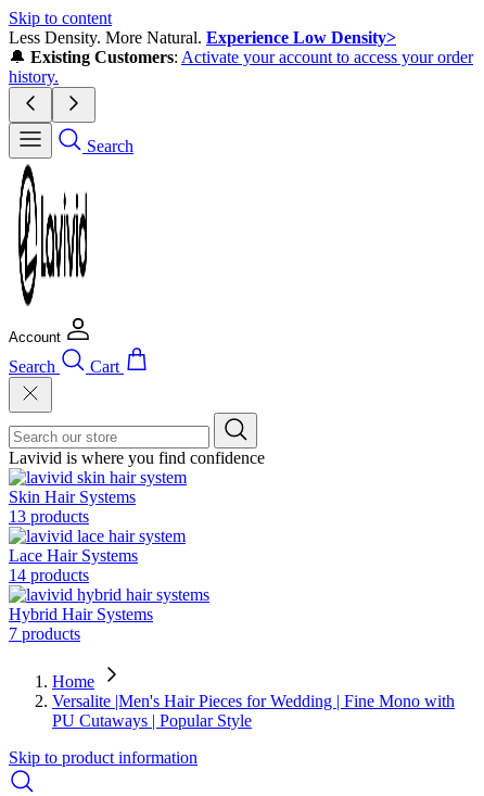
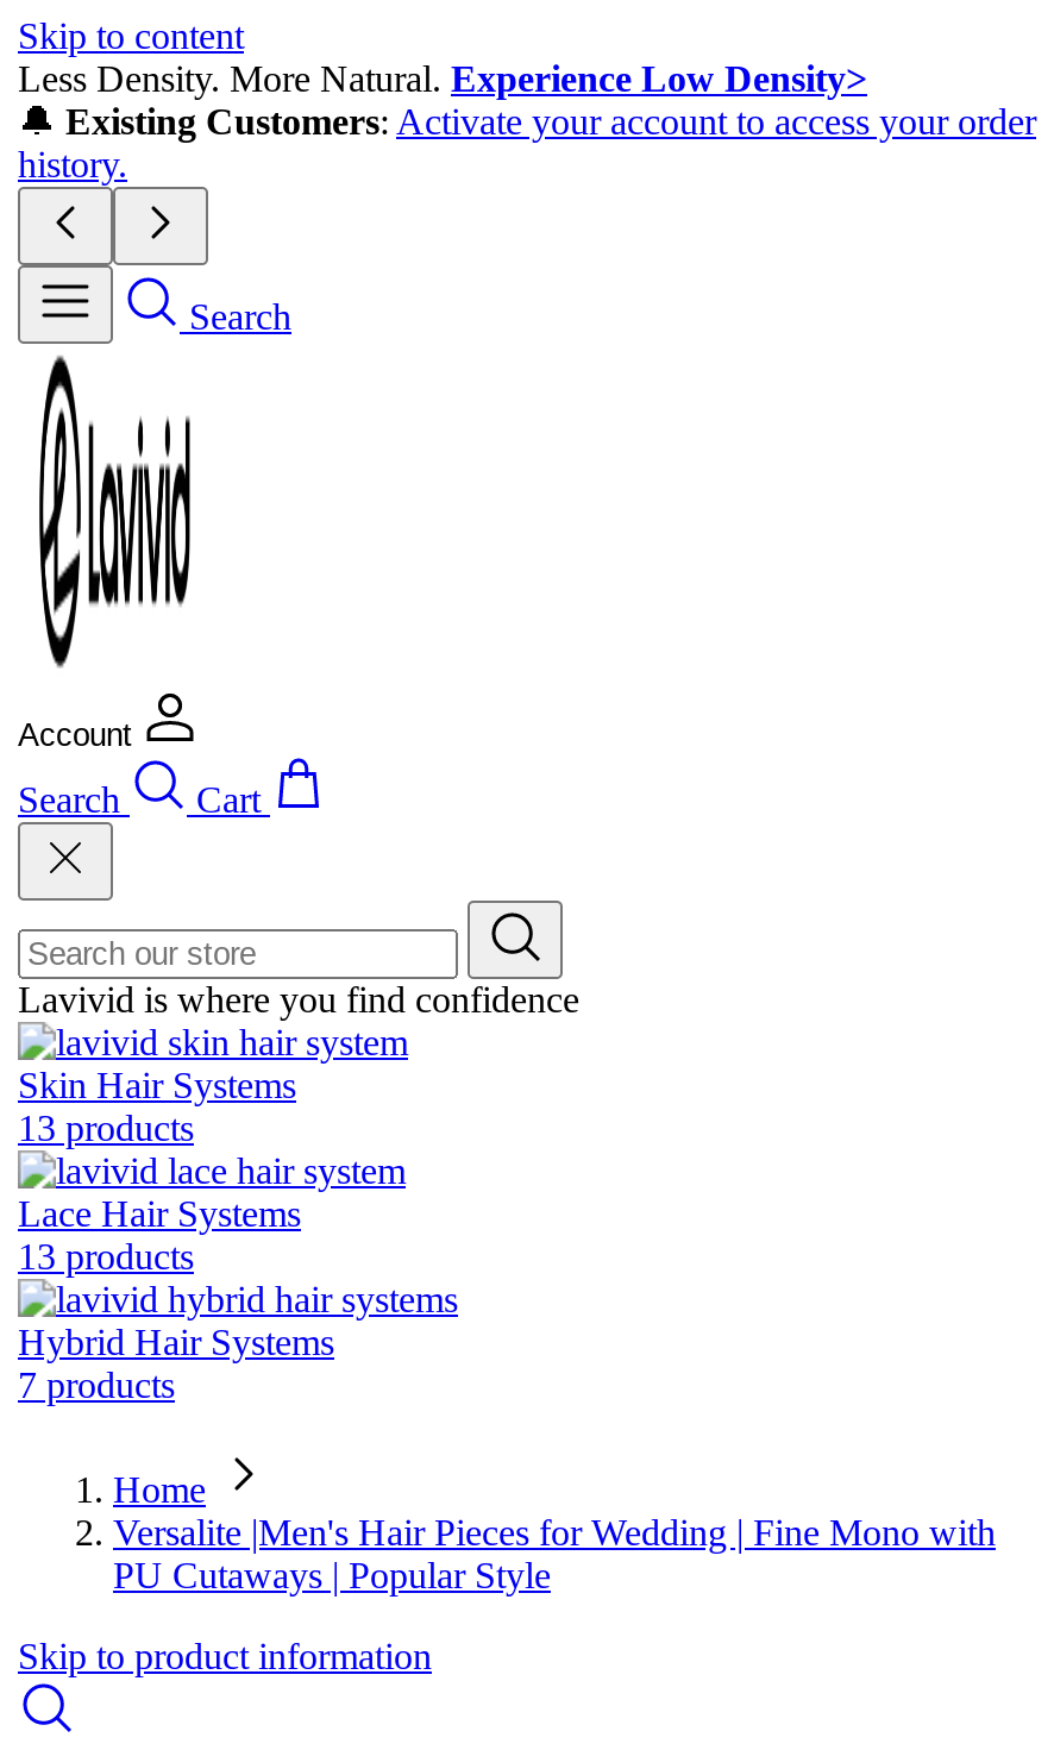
[9,566,89,584] 14 products -> [18,1236,194,1277] 13 products

